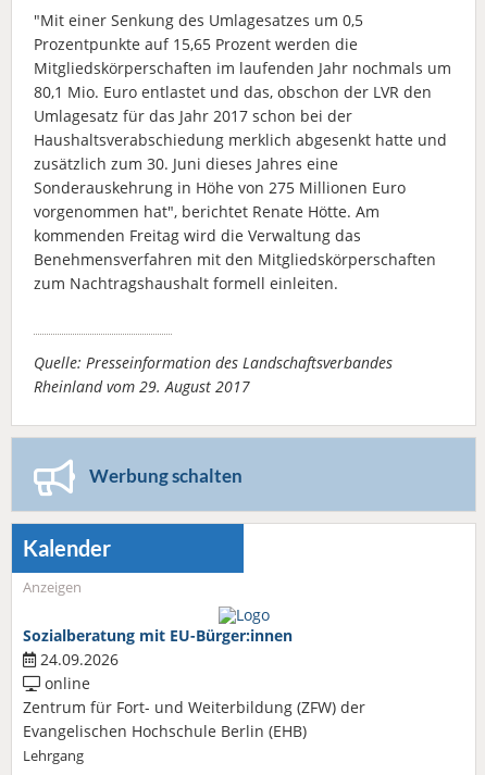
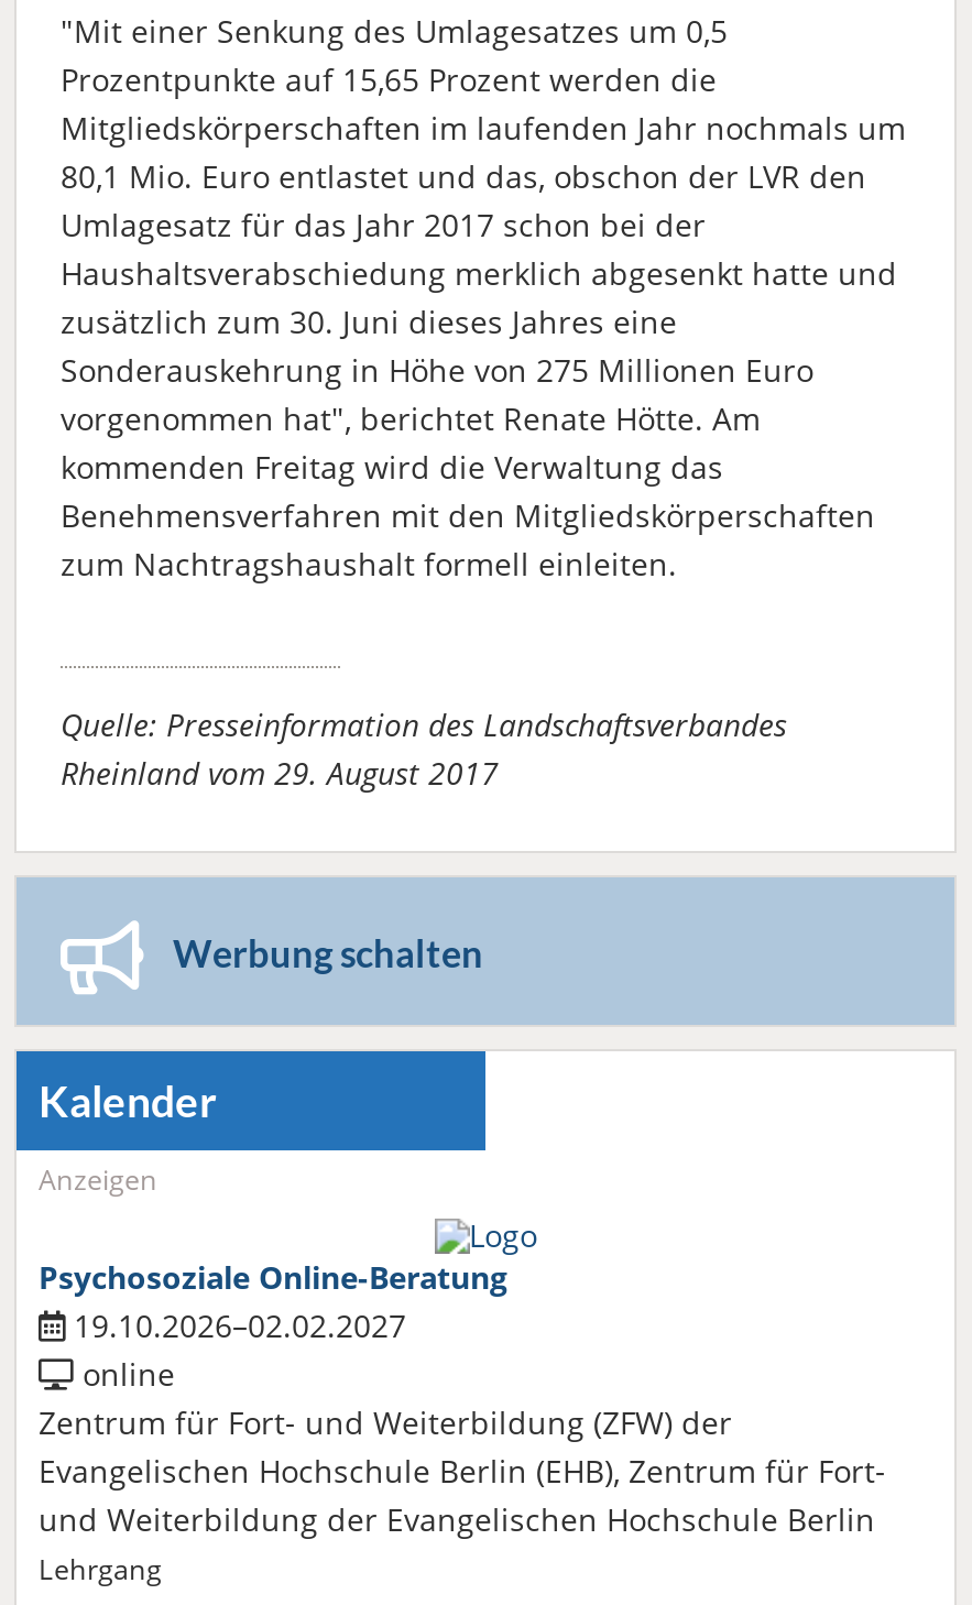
[23,625,293,670] Sozialberatung mit EU-Bürger:innen | 24.09.2026 -> [39,1256,507,1347] Psychosoziale Online-Beratung | 19.10.2026–02.02.2027
[23,721,307,741] Evangelischen Hochschule Berlin (EHB) -> [39,1450,886,1540] Evangelischen Hochschule Berlin (EHB), Zentrum für Fort- | und Weiterbildung der Evangelischen Hochschule Berlin

